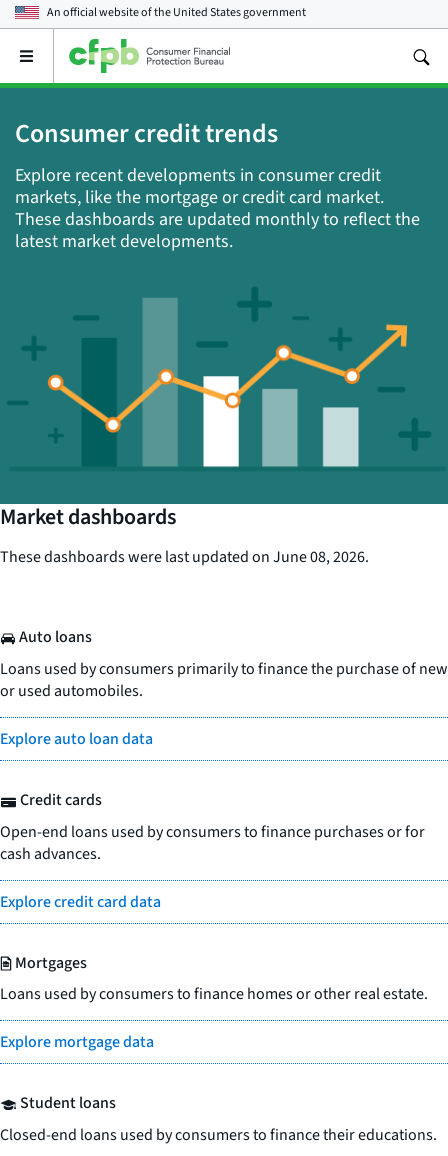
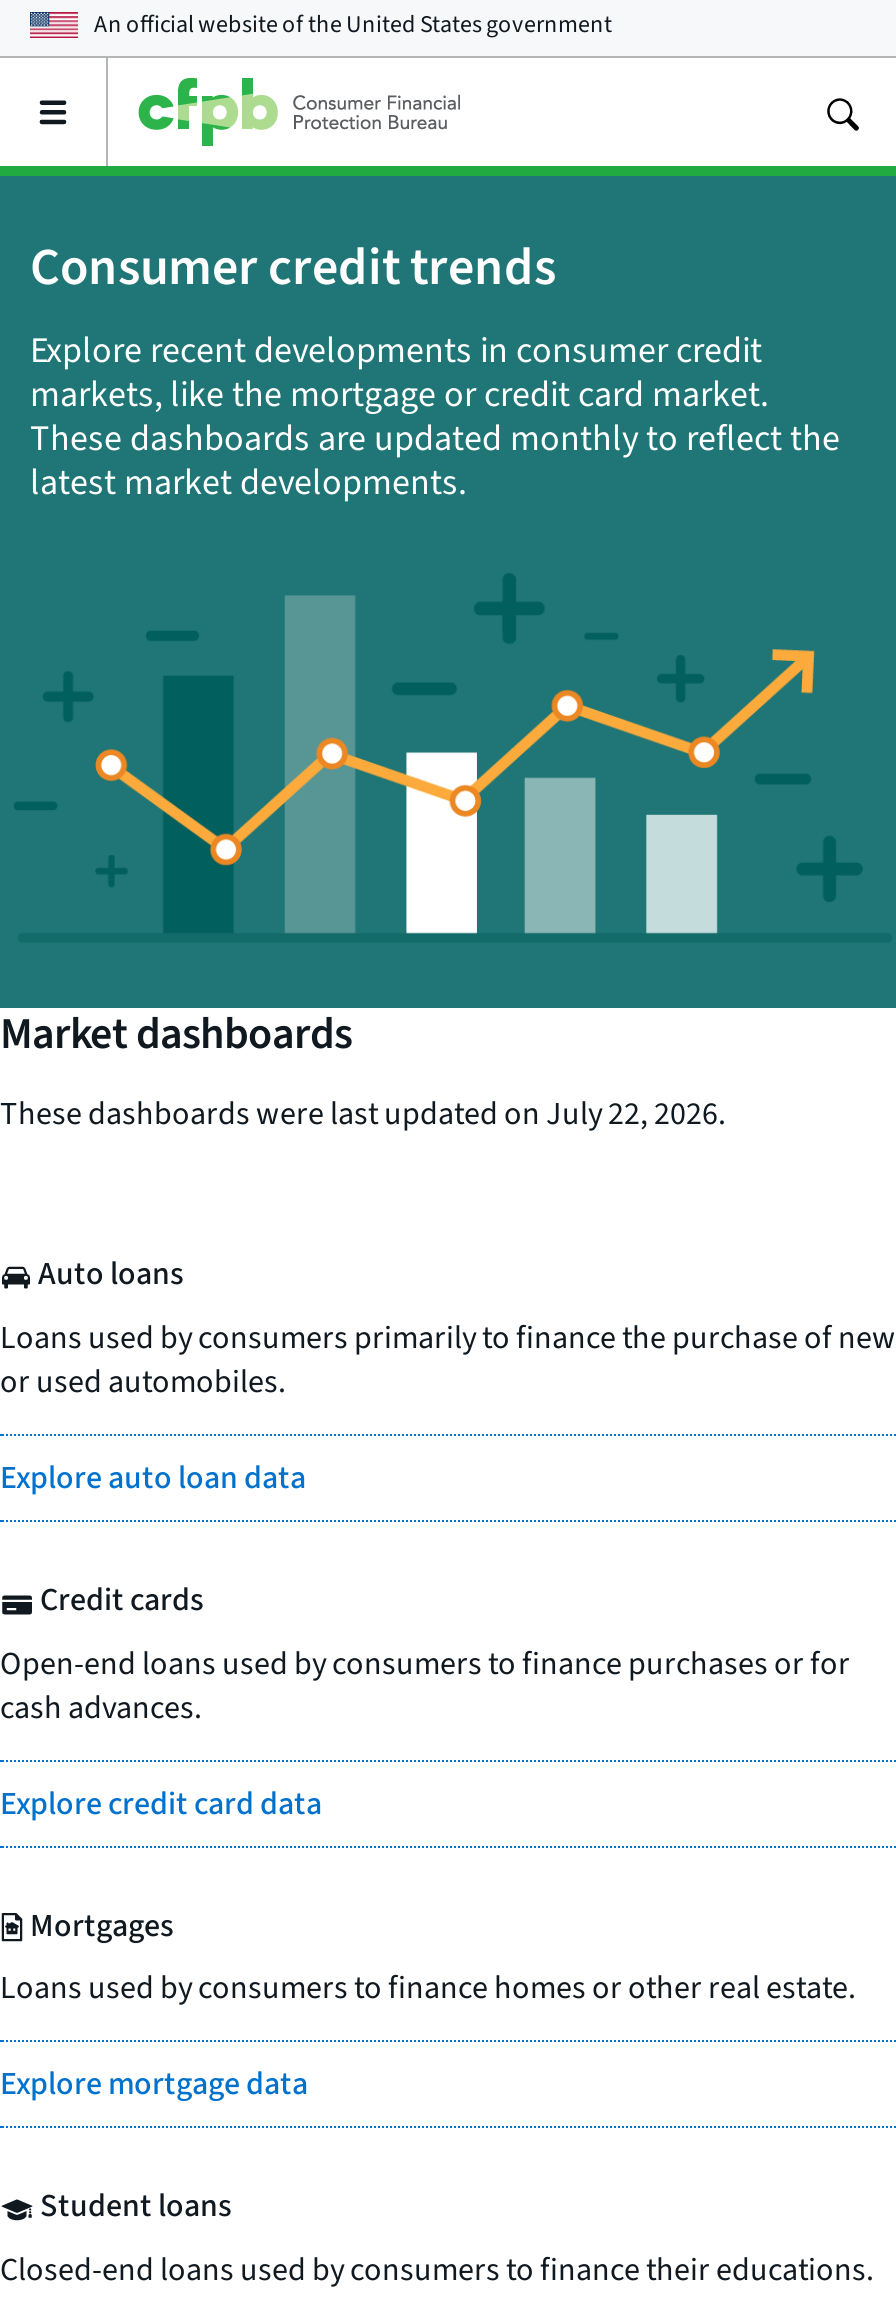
[0,546,369,568] These dashboards were last updated on June 08, 2026. -> [0,1093,726,1137] These dashboards were last updated on July 22, 2026.

